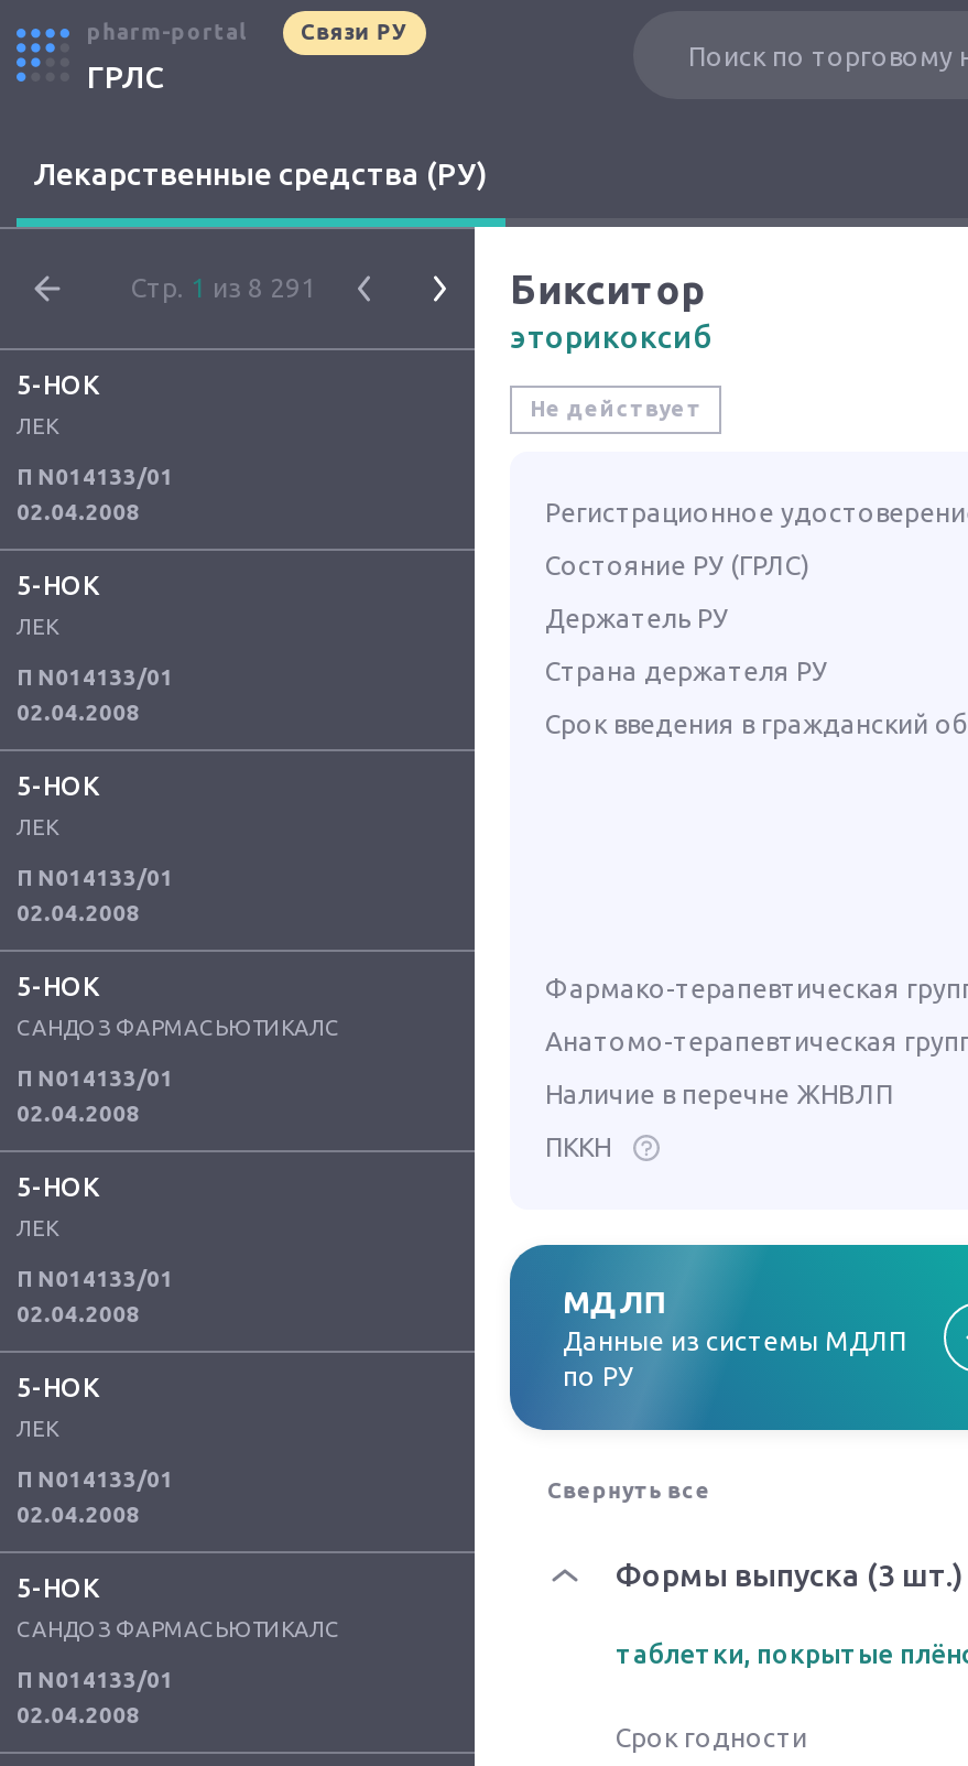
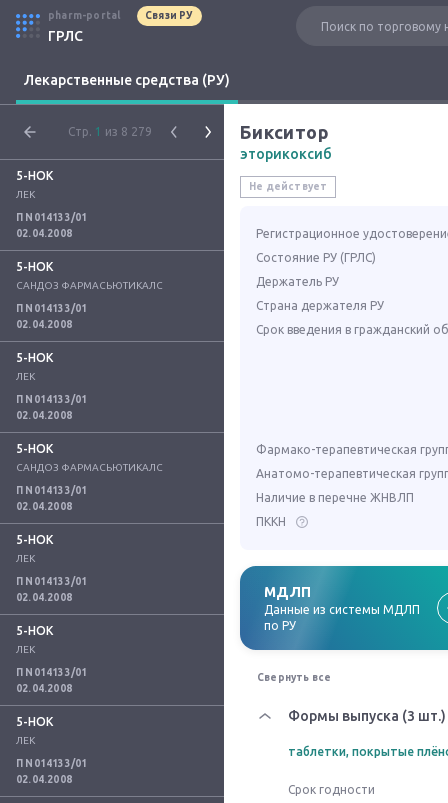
[131,273,316,302] Стр. 1 из 8 291 -> [68,125,152,138] Стр. 1 из 8 279
[17,615,58,639] ЛЕК -> [16,280,163,291] САНДОЗ ФАРМАСЬЮТИКАЛС
[17,1617,340,1642] САНДОЗ ФАРМАСЬЮТИКАЛС -> [16,735,35,746] ЛЕК

